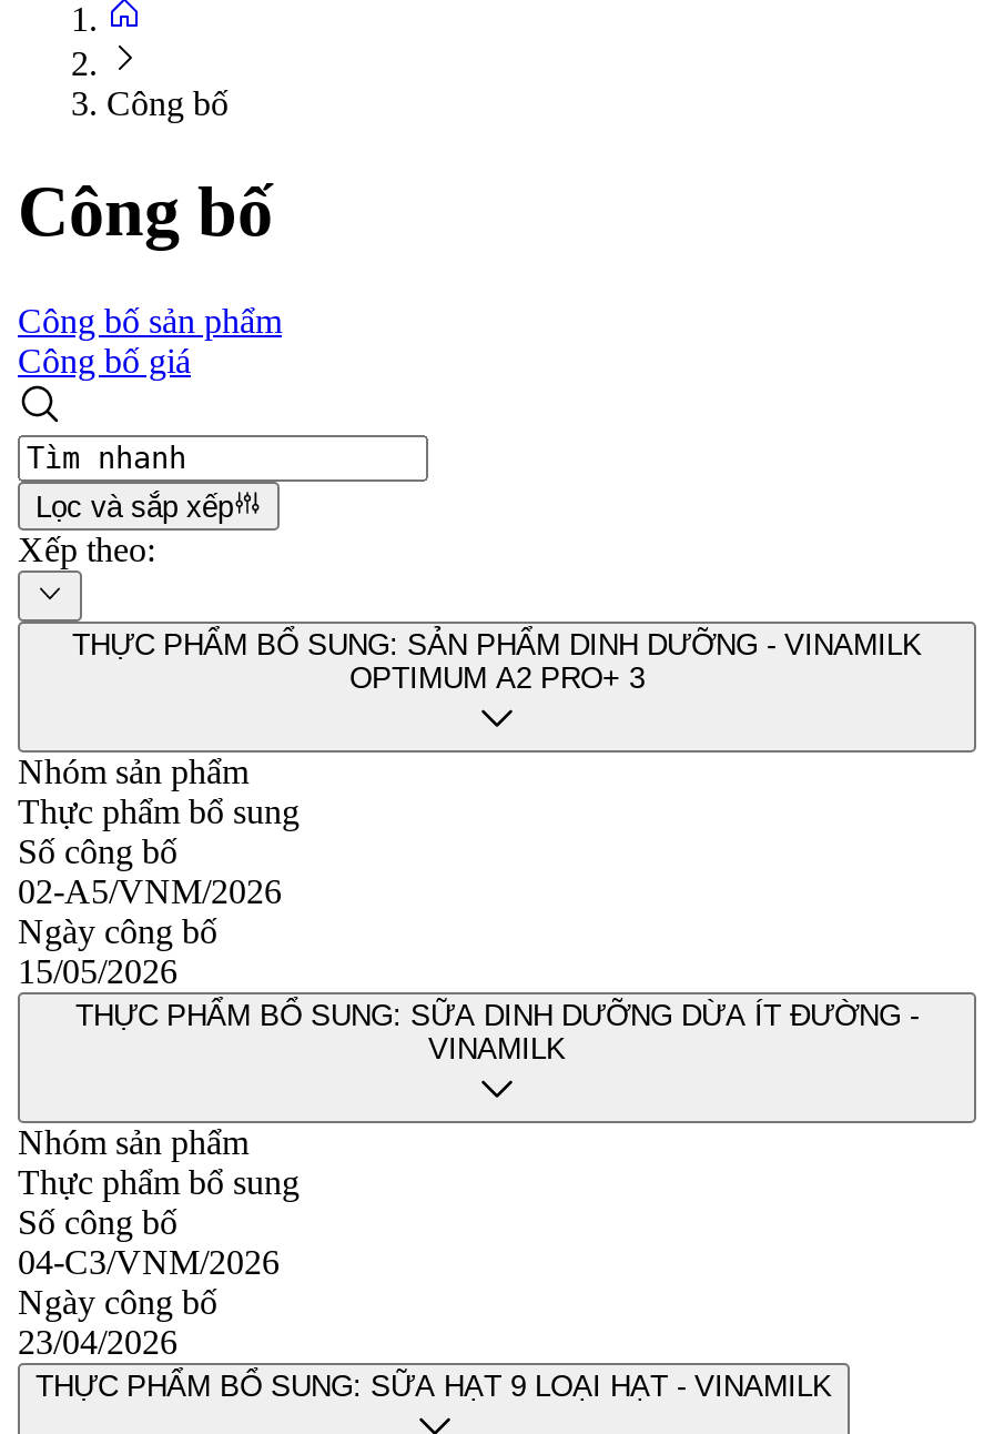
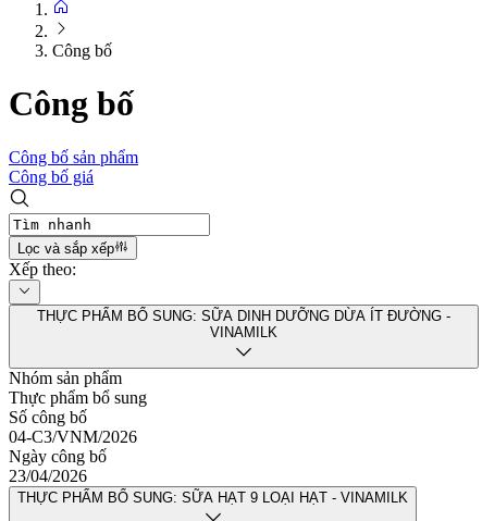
[18,627,922,989] THỰC PHẨM BỔ SUNG: SẢN PHẨM DINH DƯỠNG - VINAMILK | OPTIMUM A2 PRO+ 3 | Nhóm sản phẩm | Thực phẩm bổ sung | Số công bố | 02-A5/VNM/2026 | Ngày công bố | 15/05/2026 -> none

